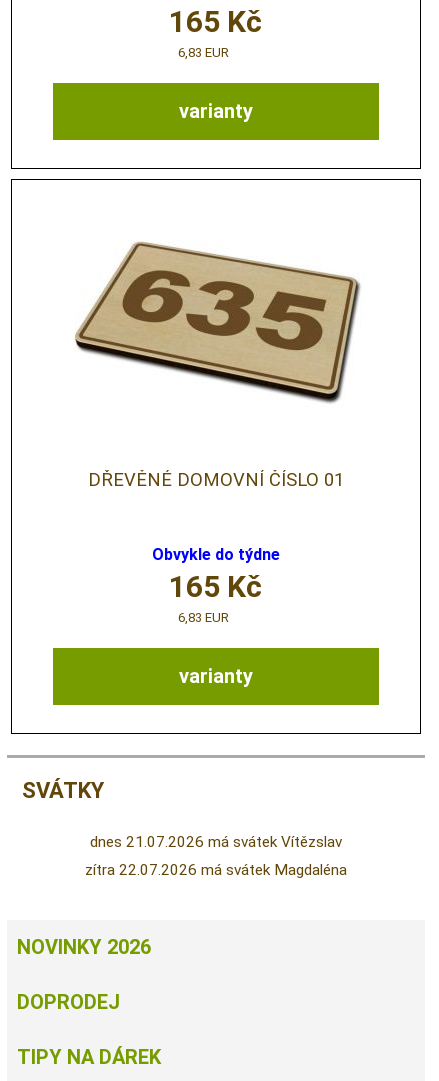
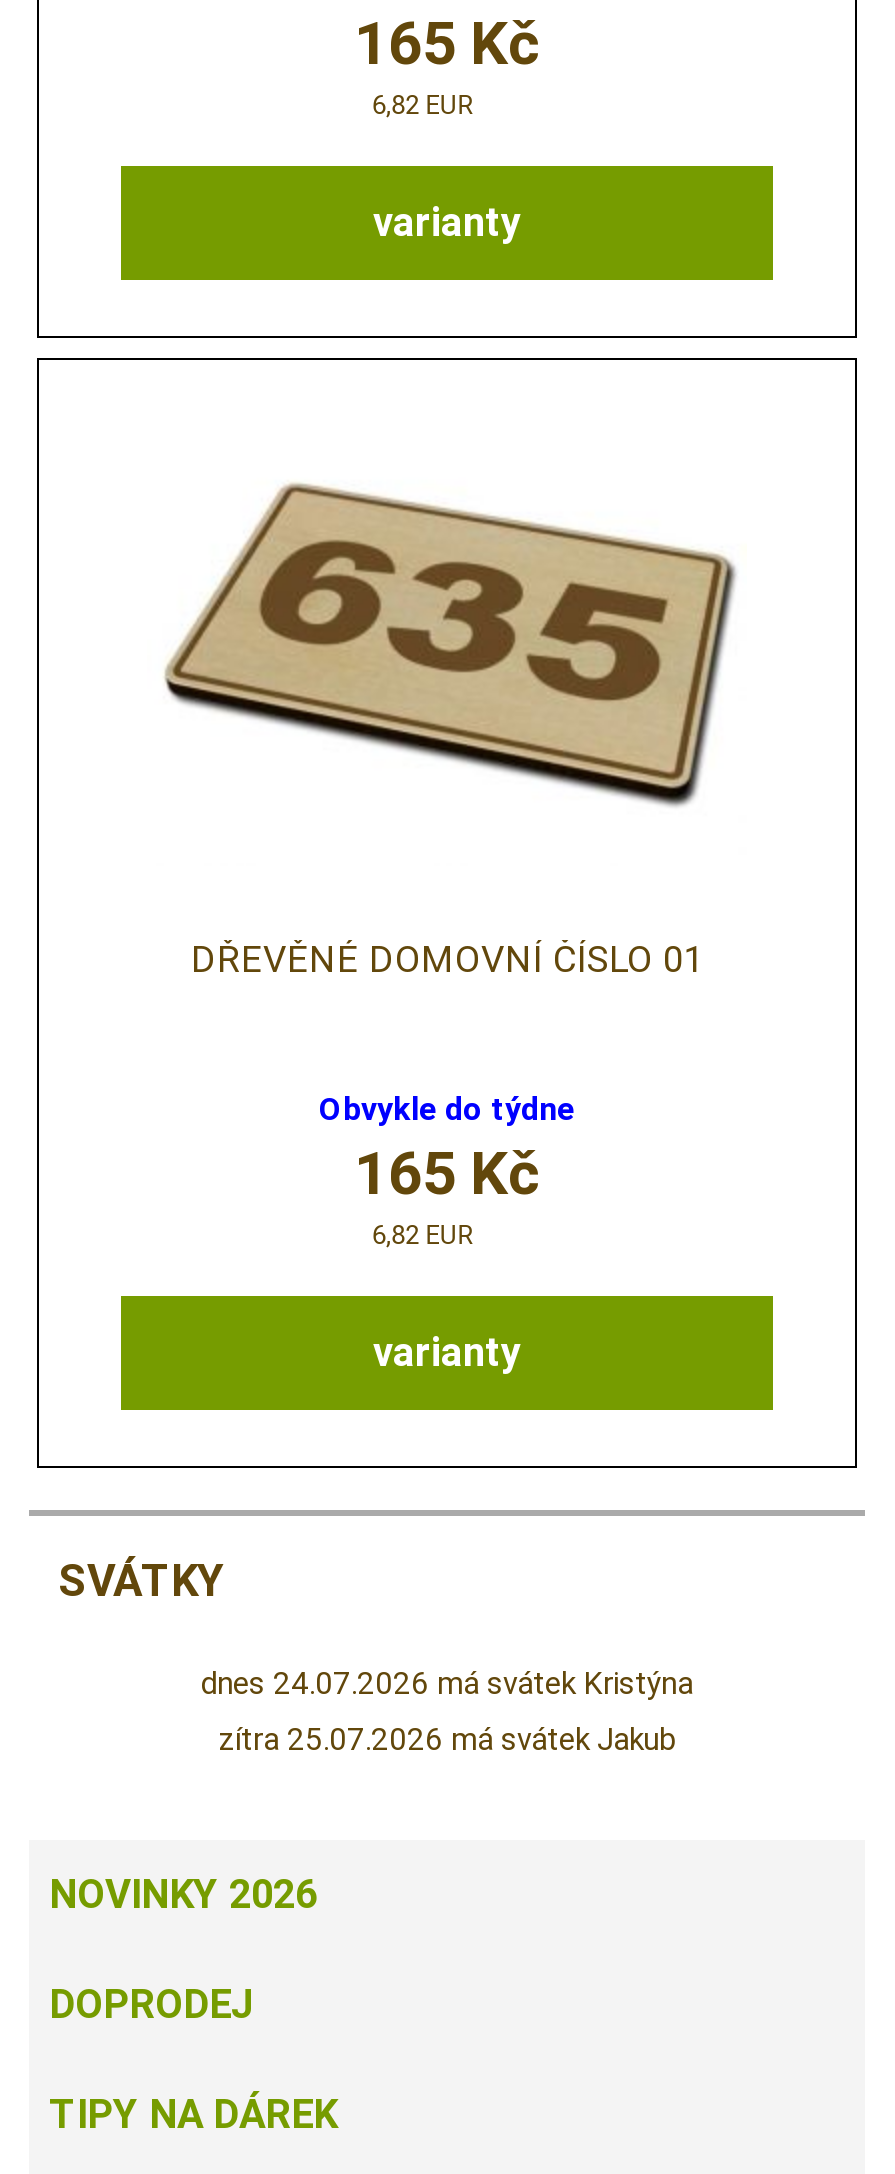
[178,45,229,60] 6,83 EUR -> [371,89,473,119] 6,82 EUR
[178,610,229,625] 6,83 EUR -> [371,1219,473,1249] 6,82 EUR
[90,833,342,851] dnes 21.07.2026 má svátek Vítězslav -> [201,1666,693,1702] dnes 24.07.2026 má svátek Kristýna
[85,861,347,879] zítra 22.07.2026 má svátek Magdaléna -> [219,1722,675,1758] zítra 25.07.2026 má svátek Jakub

